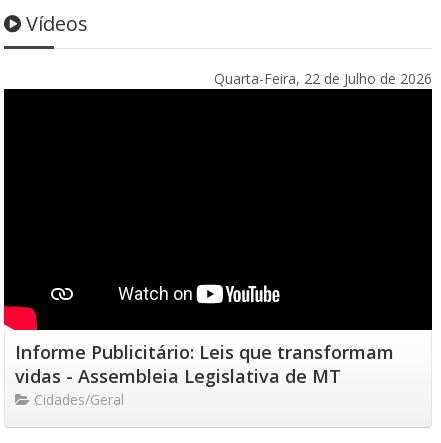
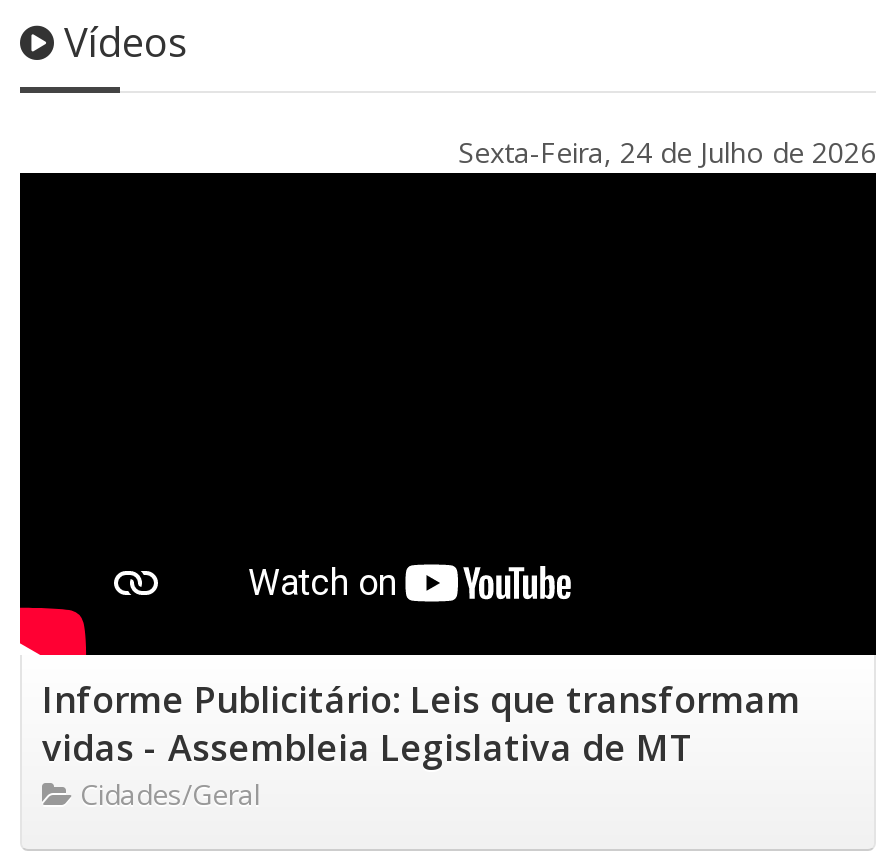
[214,69,432,88] Quarta-Feira, 22 de Julho de 2026 -> [458,133,876,171] Sexta-Feira, 24 de Julho de 2026

